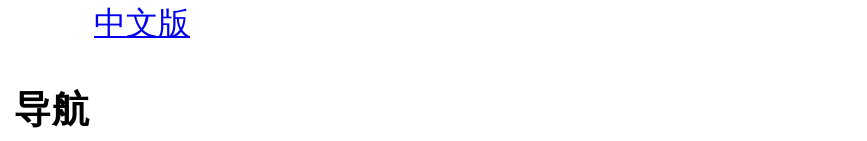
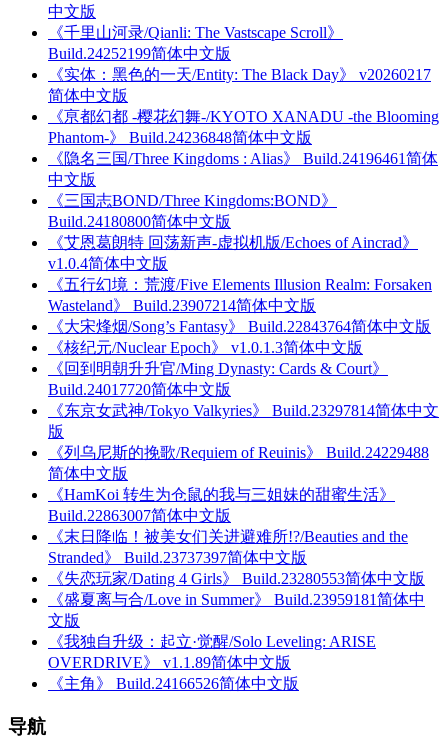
none -> [48,24,439,692] 《千里山河录/Qianli: The Vastscape Scroll》 | Build.24252199简体中文版 | 《实体：黑色的一天/Entity: The Black Day》 v20260217 | 简体中文版 | 《亰都幻都 -樱花幻舞-/KYOTO XANADU -the Blooming | Phantom-》 Build.24236848简体中文版 | 《隐名三国/Three Kingdoms : Alias》 Build.24196461简体 | 中文版 | 《三国志BOND/Three Kingdoms:BOND》 | Build.24180800简体中文版 | 《艾恩葛朗特 回荡新声-虚拟机版/Echoes of Aincrad》 | v1.0.4简体中文版 | 《五行幻境：荒渡/Five Elements Illusion Realm: Forsaken | Wasteland》 Build.23907214简体中文版 | 《大宋烽烟/Song’s Fantasy》 Build.22843764简体中文版 | 《核纪元/Nuclear Epoch》 v1.0.1.3简体中文版 | 《回到明朝升升官/Ming Dynasty: Cards & Court》 | Build.24017720简体中文版 | 《东京女武神/Tokyo Valkyries》 Build.23297814简体中文 | 版 | 《列乌尼斯的挽歌/Requiem of Reuinis》 Build.24229488 | 简体中文版 | 《HamKoi 转生为仓鼠的我与三姐妹的甜蜜生活》 | Build.22863007简体中文版 | 《末日降临！被美女们关进避难所!?/Beauties and the | Stranded》 Build.23737397简体中文版 | 《失恋玩家/Dating 4 Girls》 Build.23280553简体中文版 | 《盛夏离与合/Love in Summer》 Build.23959181简体中 | 文版 | 《我独自升级：起立·觉醒/Solo Leveling: ARISE | OVERDRIVE》 v1.1.89简体中文版 | 《主角》 Build.24166526简体中文版

